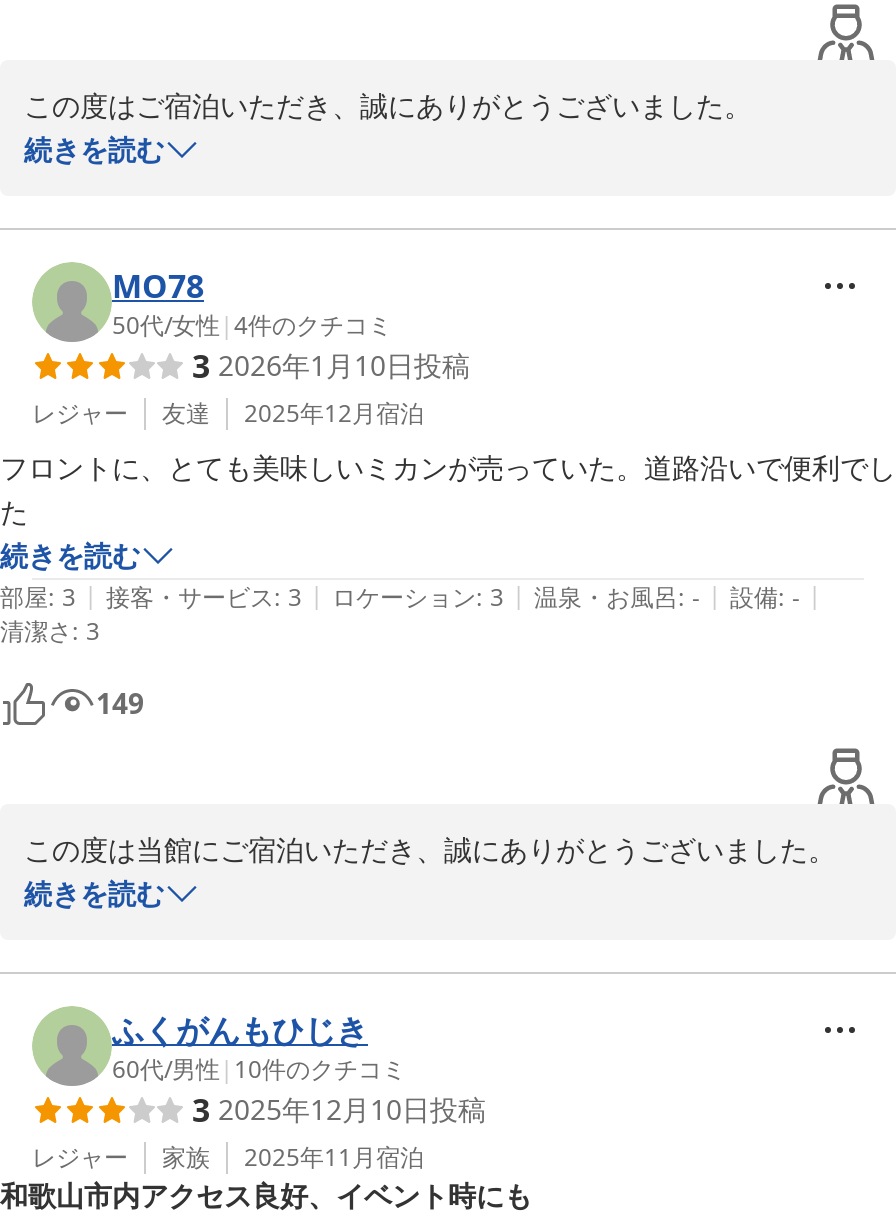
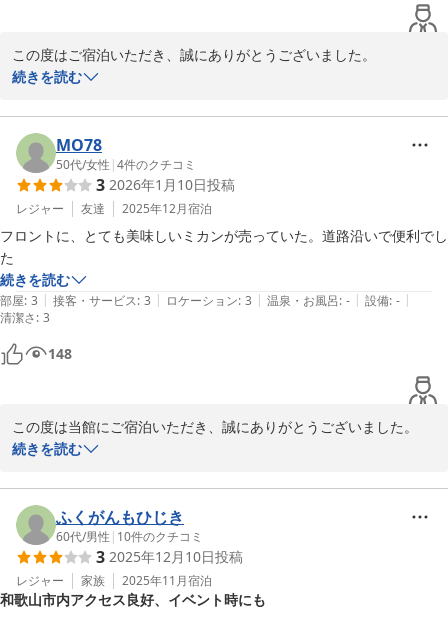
[96,684,144,722] 149 -> [48,344,72,363] 148

